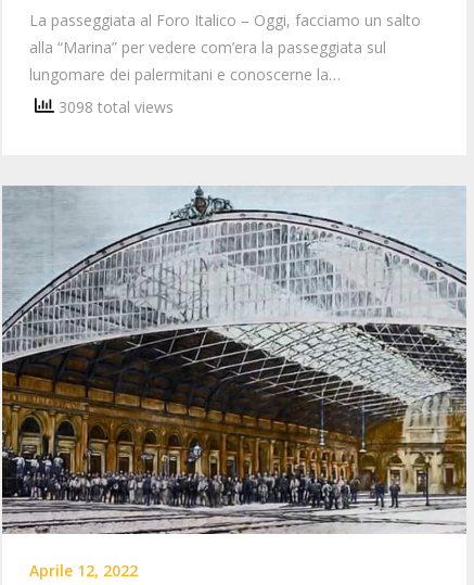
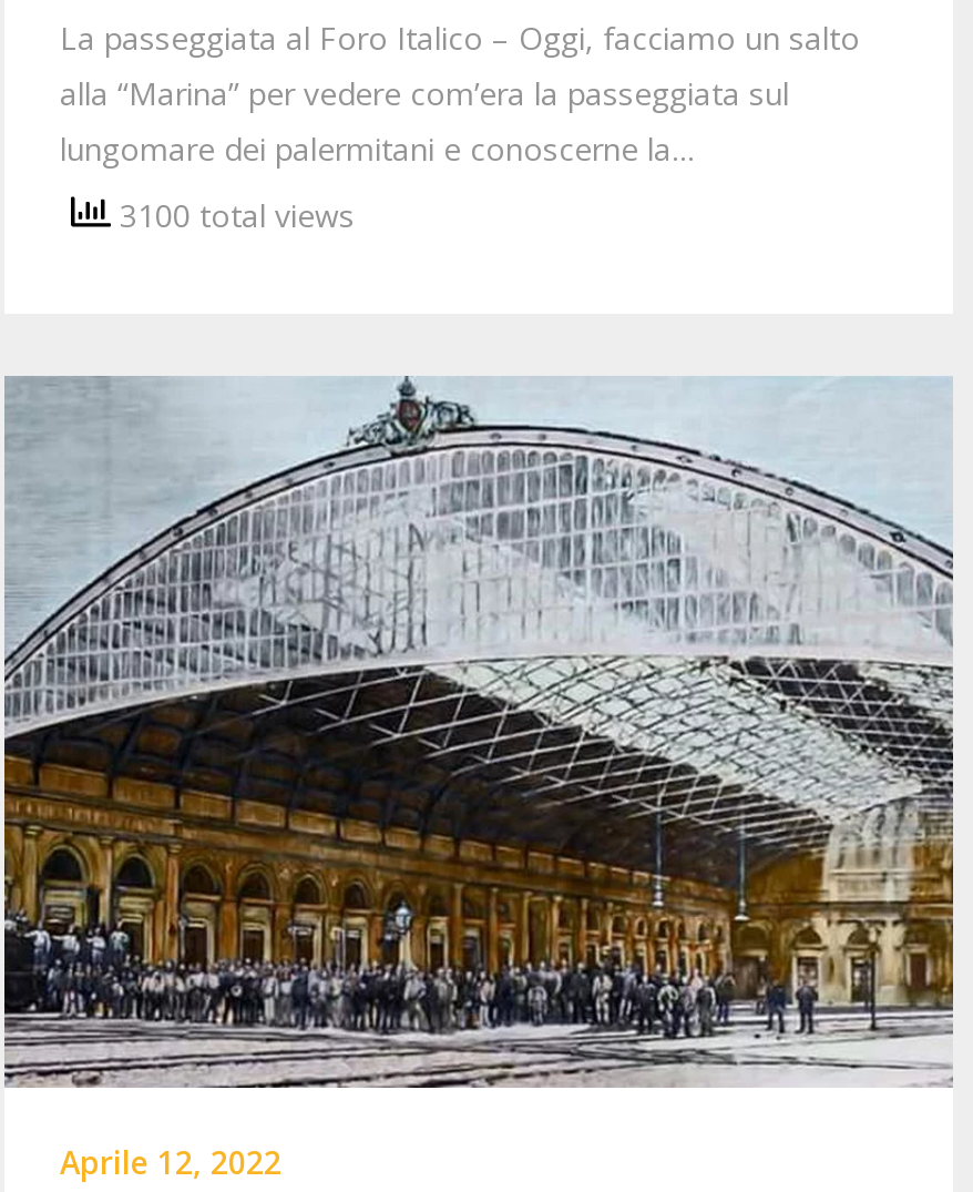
[54,97,174,117] 3098 total views -> [111,194,355,236] 3100 total views

